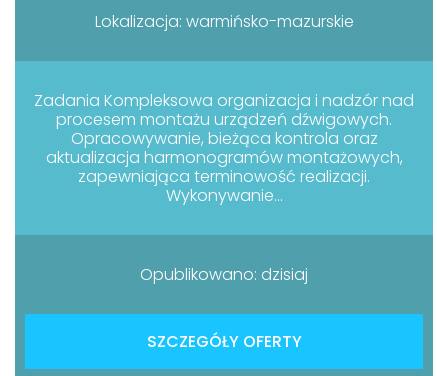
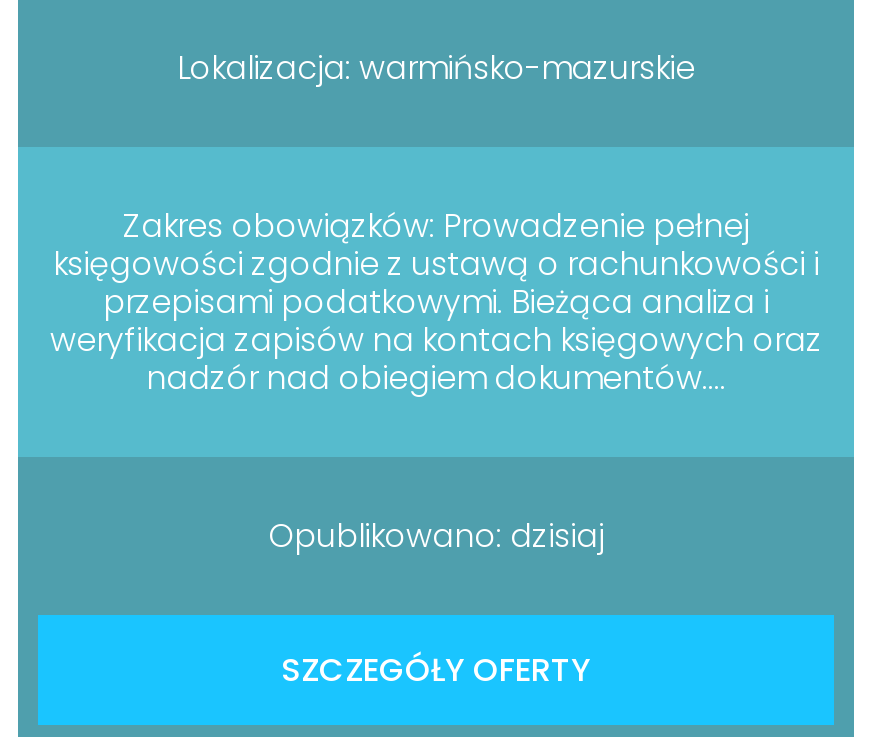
[34,89,414,207] Zadania Kompleksowa organizacja i nadzór nad | procesem montażu urządzeń dźwigowych. | Opracowywanie, bieżąca kontrola oraz | aktualizacja harmonogramów montażowych, | zapewniająca terminowość realizacji. | Wykonywanie... -> [50,202,822,400] Zakres obowiązków: Prowadzenie pełnej | księgowości zgodnie z ustawą o rachunkowości i | przepisami podatkowymi. Bieżąca analiza i | weryfikacja zapisów na kontach księgowych oraz | nadzór nad obiegiem dokumentów....

